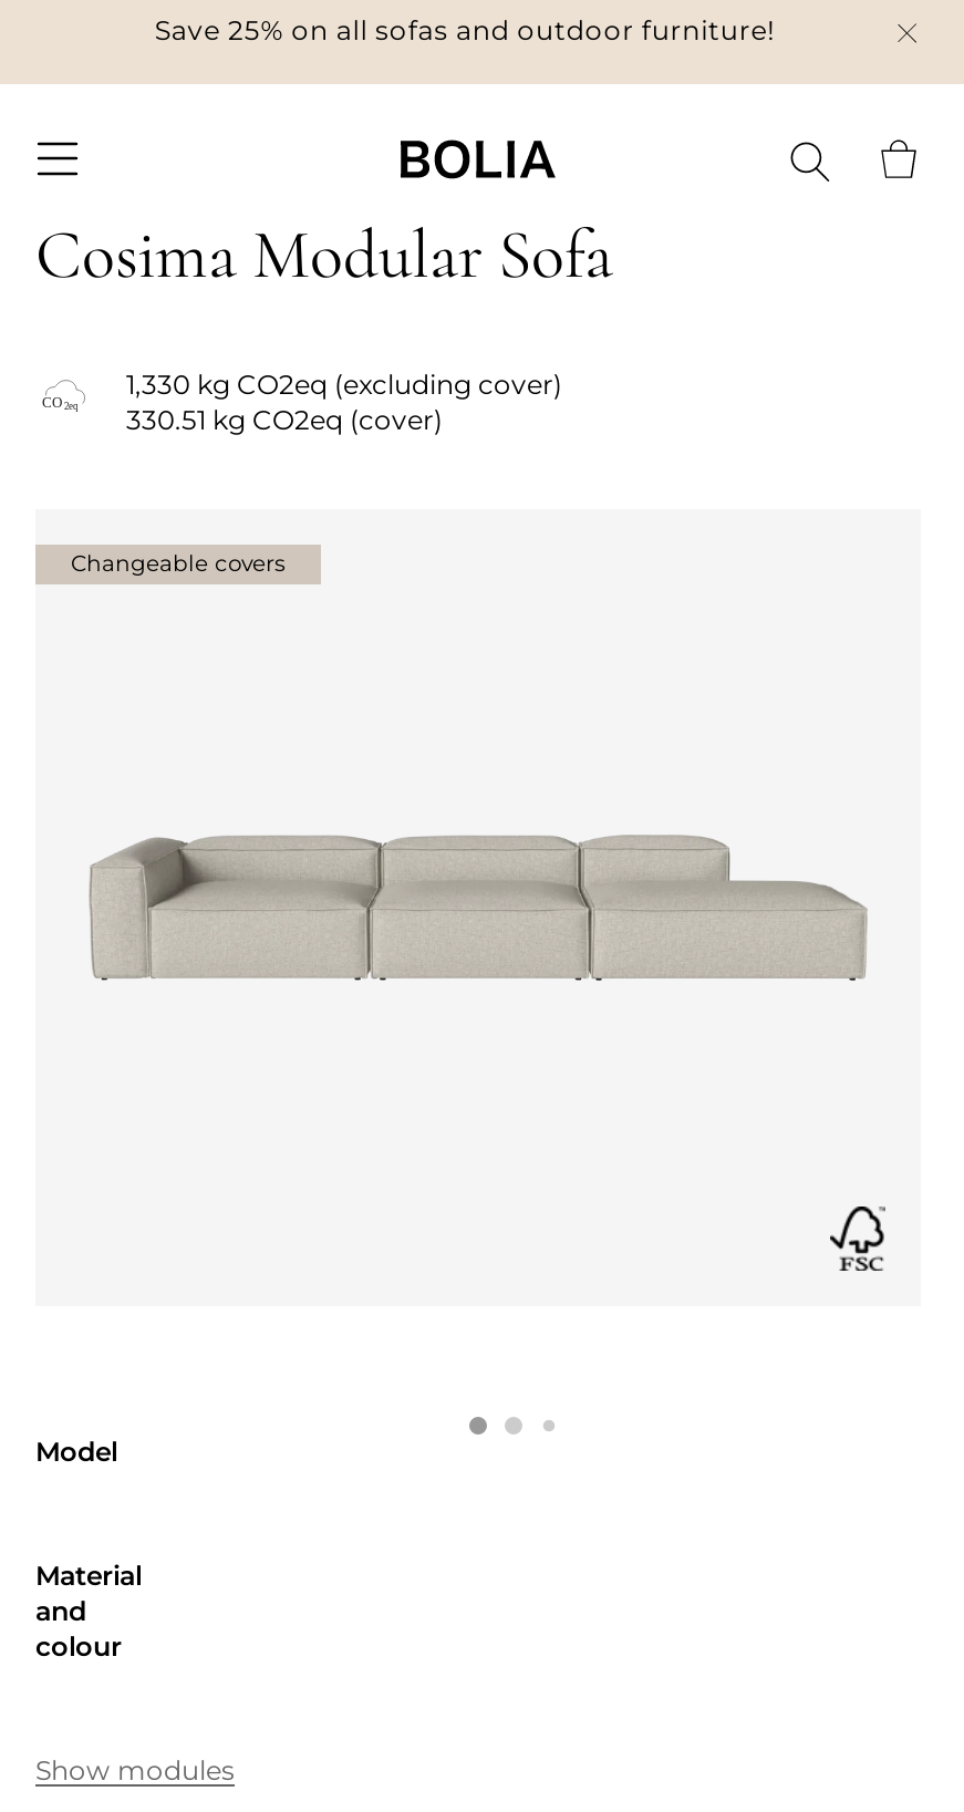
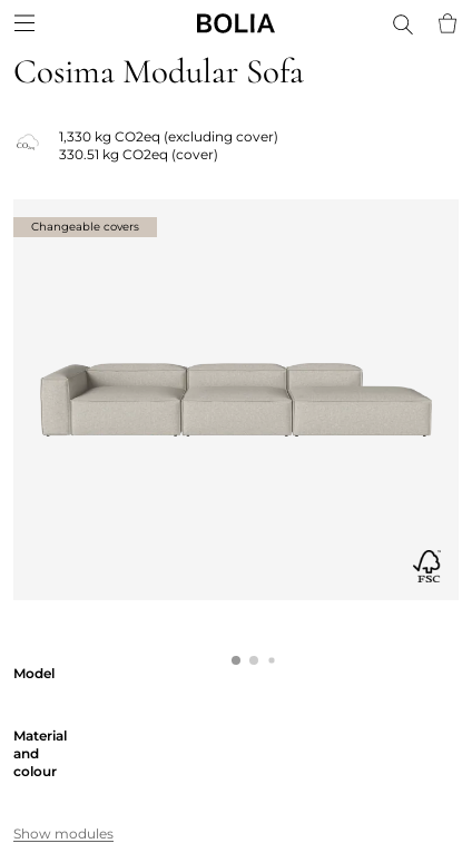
[155,13,775,46] Save 25% on all sofas and outdoor furniture! -> none

